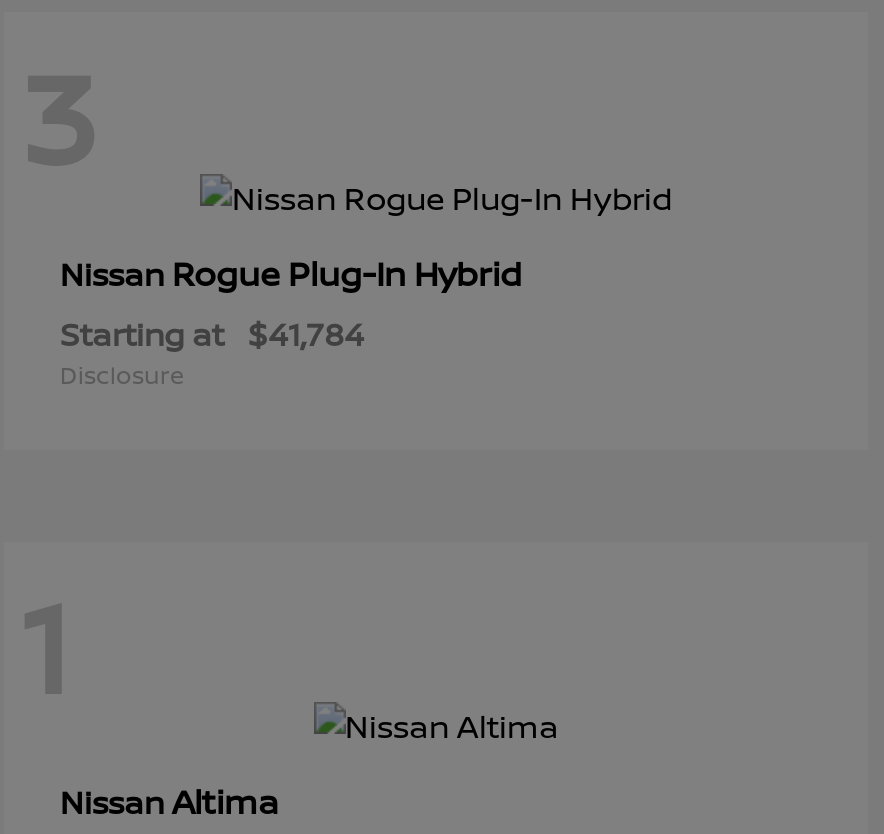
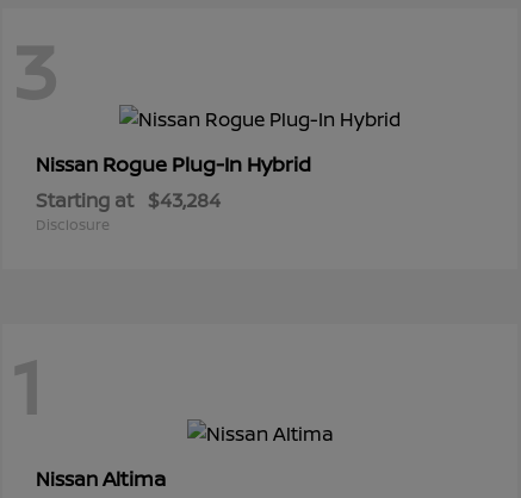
[60,311,364,355] Starting at $41,784 -> [36,186,221,213] Starting at $43,284

